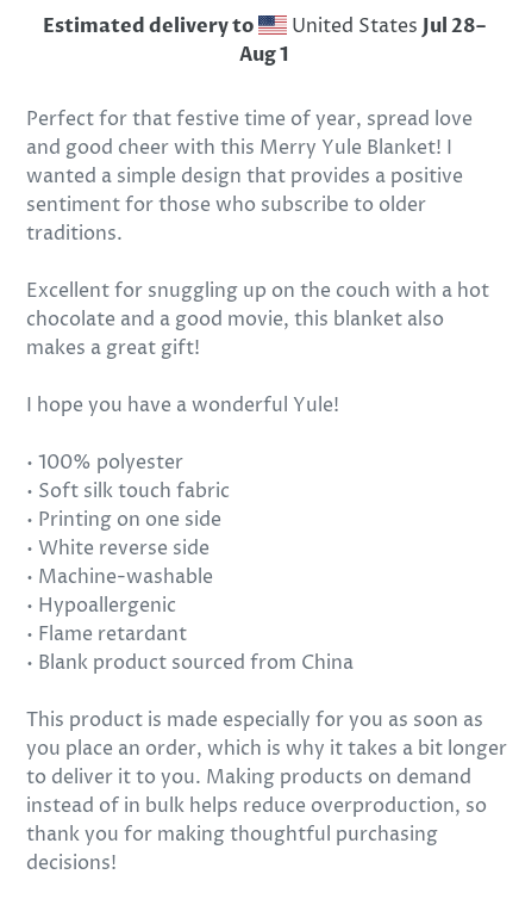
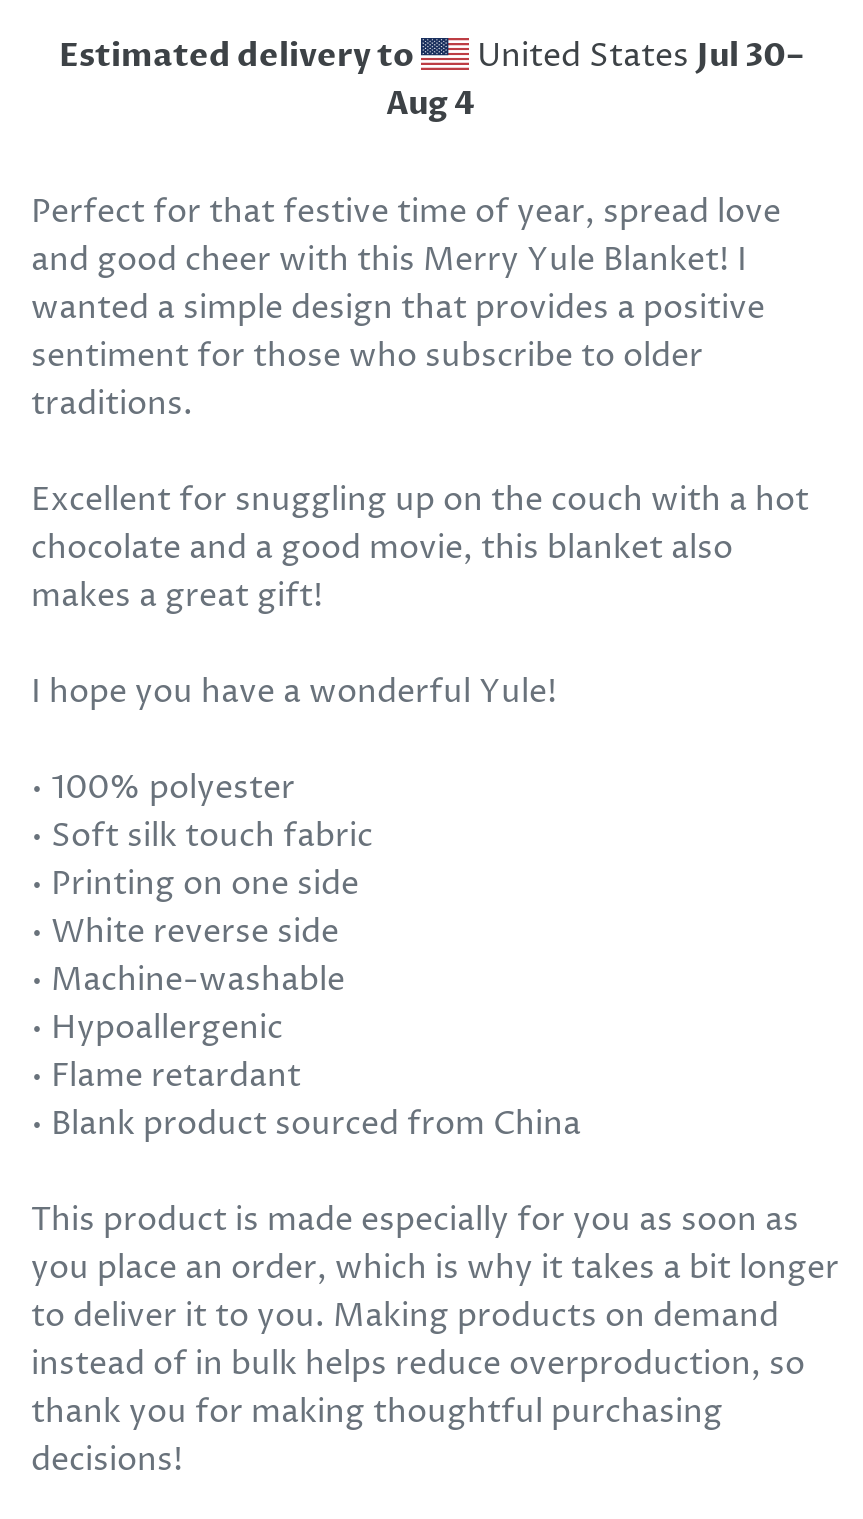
[287,13,486,39] United States Jul 28– -> [469,34,803,78] United States Jul 30–
[239,42,289,68] Aug 1 -> [386,82,476,126] Aug 4

